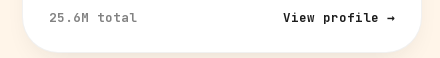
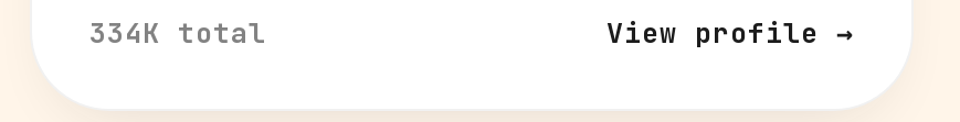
[49,9,137,26] 25.6M total -> [89,14,266,52] 334K total

